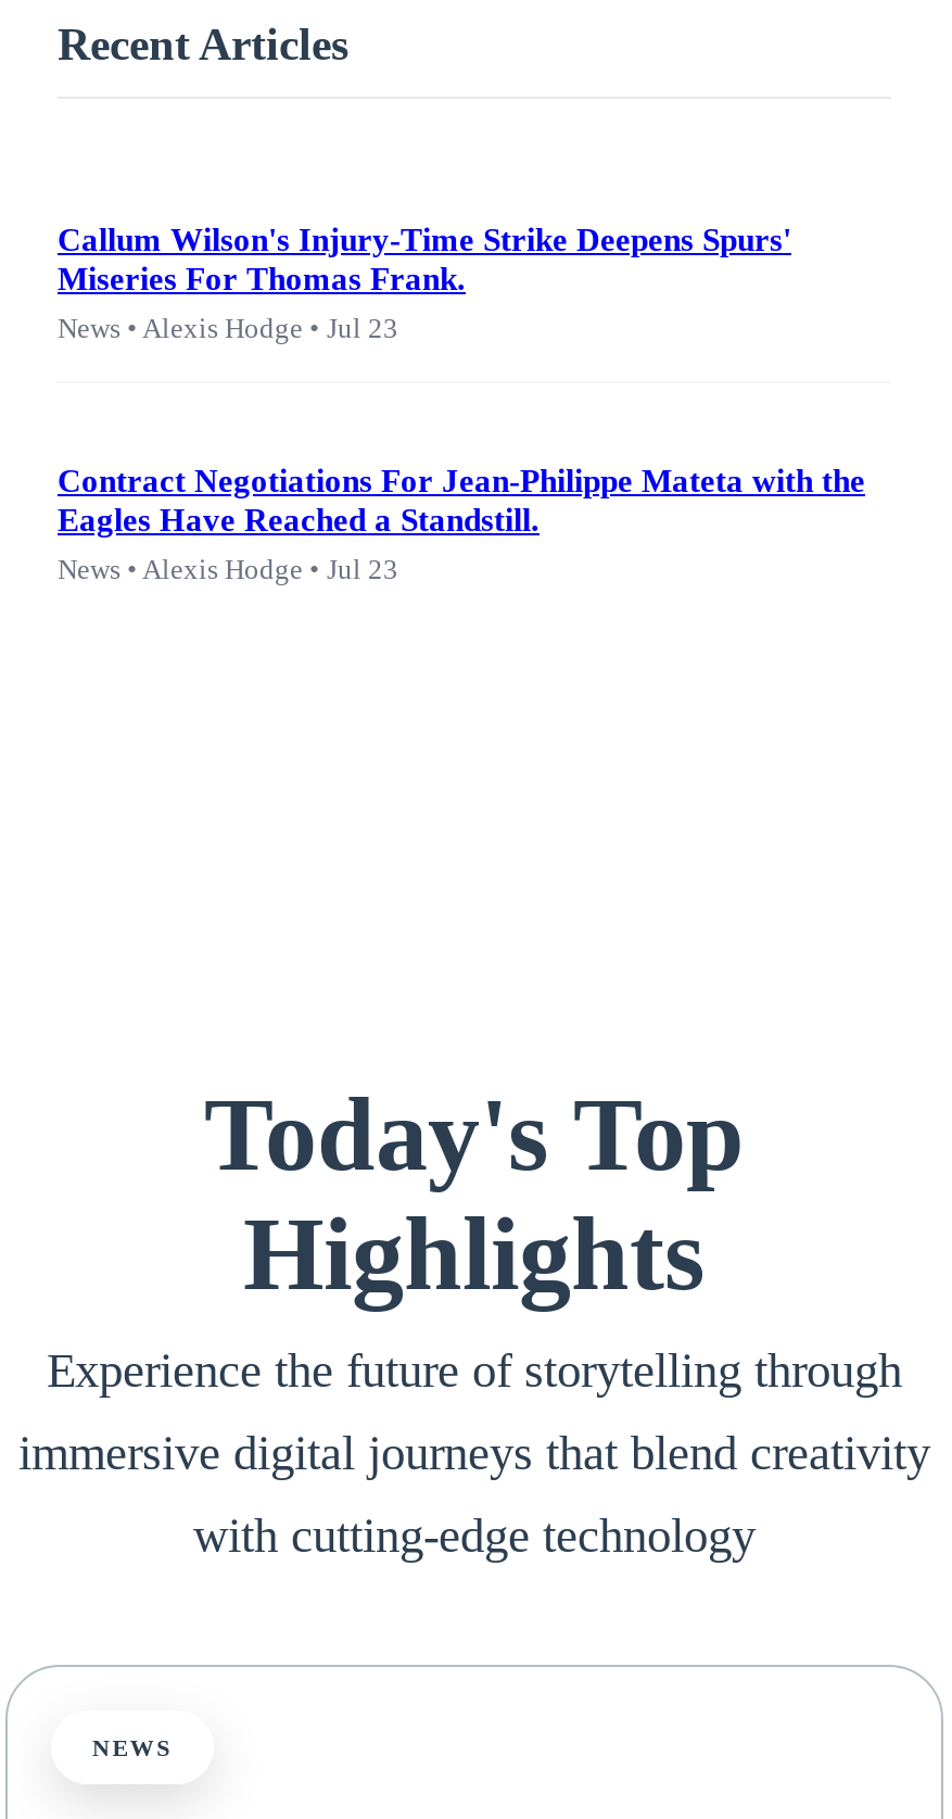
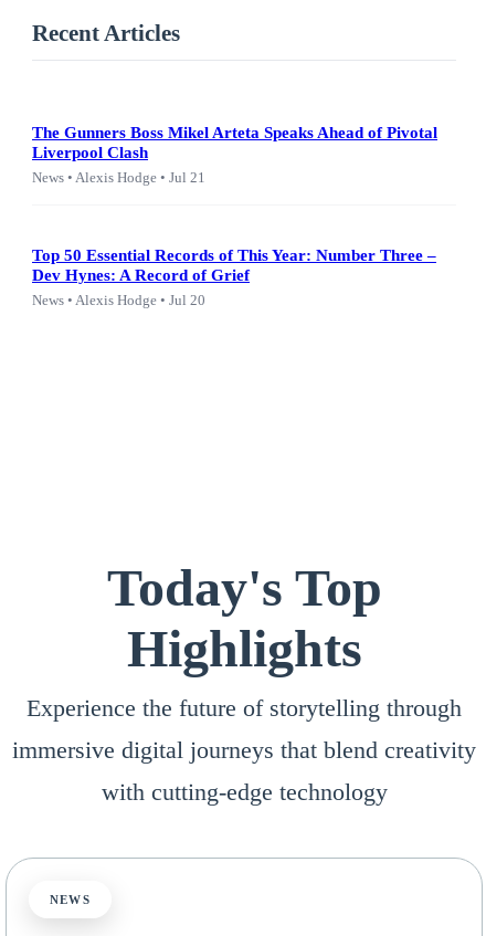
[58,220,791,296] Callum Wilson's Injury-Time Strike Deepens Spurs' | Miseries For Thomas Frank. -> [32,122,437,161] The Gunners Boss Mikel Arteta Speaks Ahead of Pivotal | Liverpool Clash
[58,313,398,344] News • Alexis Hodge • Jul 23 -> [32,170,205,185] News • Alexis Hodge • Jul 21
[58,462,865,538] Contract Negotiations For Jean-Philippe Mateta with the | Eagles Have Reached a Standstill. -> [32,245,436,284] Top 50 Essential Records of This Year: Number Three – | Dev Hynes: A Record of Grief
[58,555,398,585] News • Alexis Hodge • Jul 23 -> [32,293,205,308] News • Alexis Hodge • Jul 20

